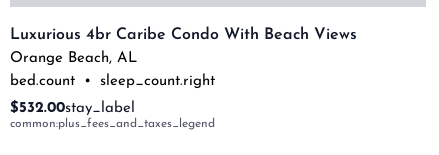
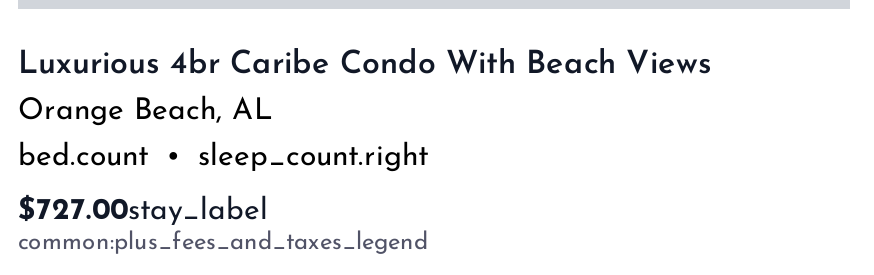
[10,101,135,116] $532.00stay_label -> [18,197,268,227] $727.00stay_label

